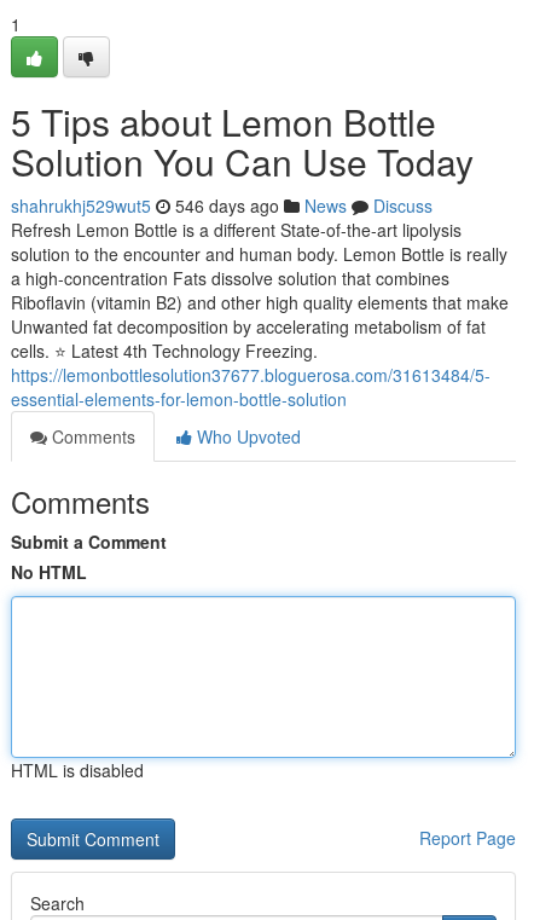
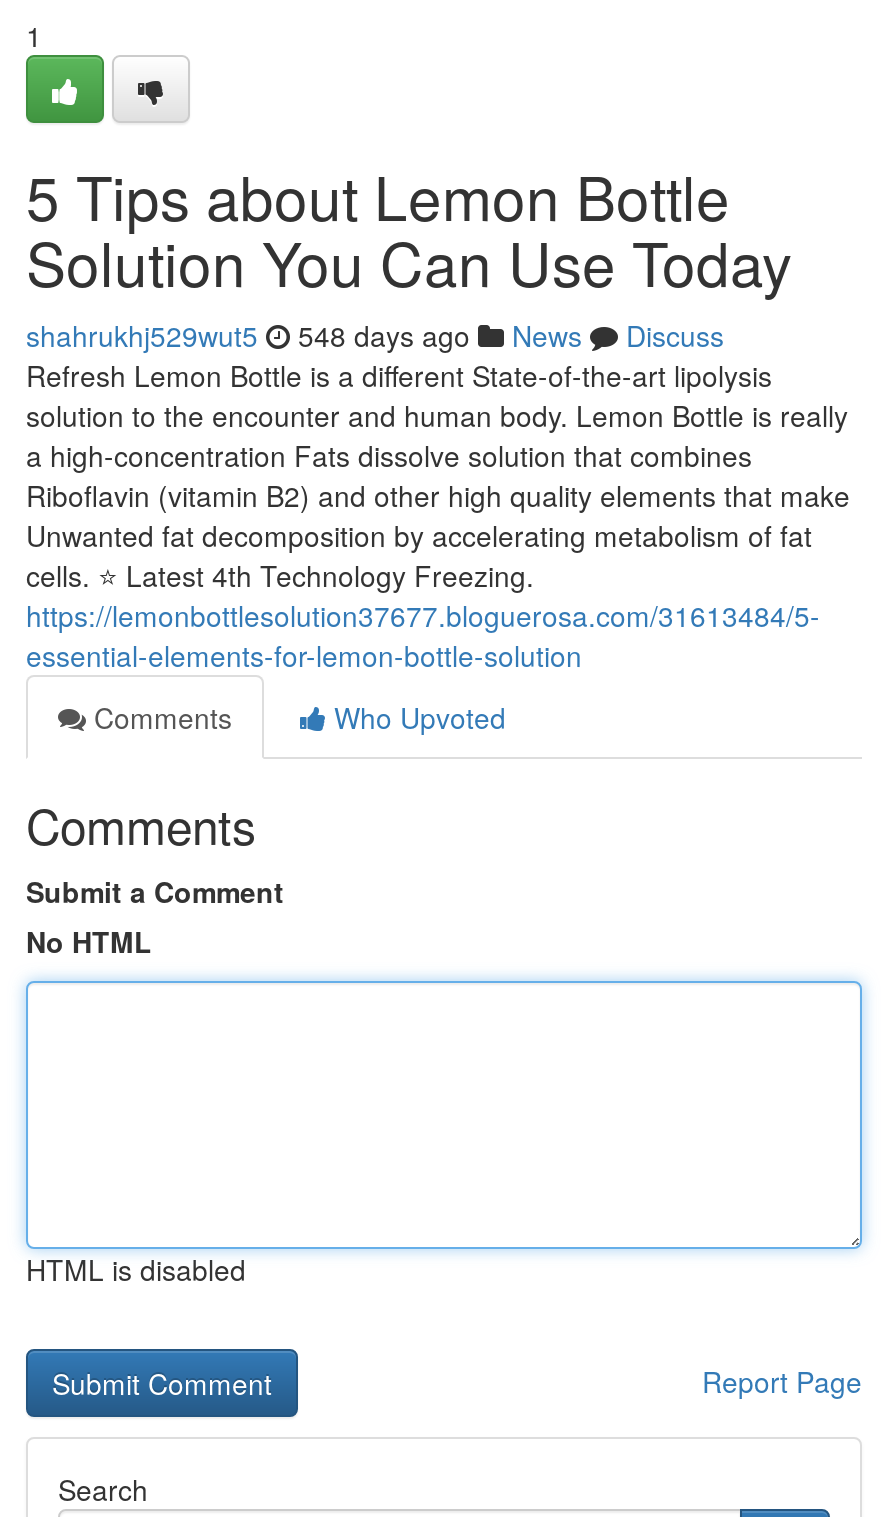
[11,193,433,218] shahrukhj529wut5 546 days ago News Discuss -> [26,315,724,355] shahrukhj529wut5 548 days ago News Discuss

